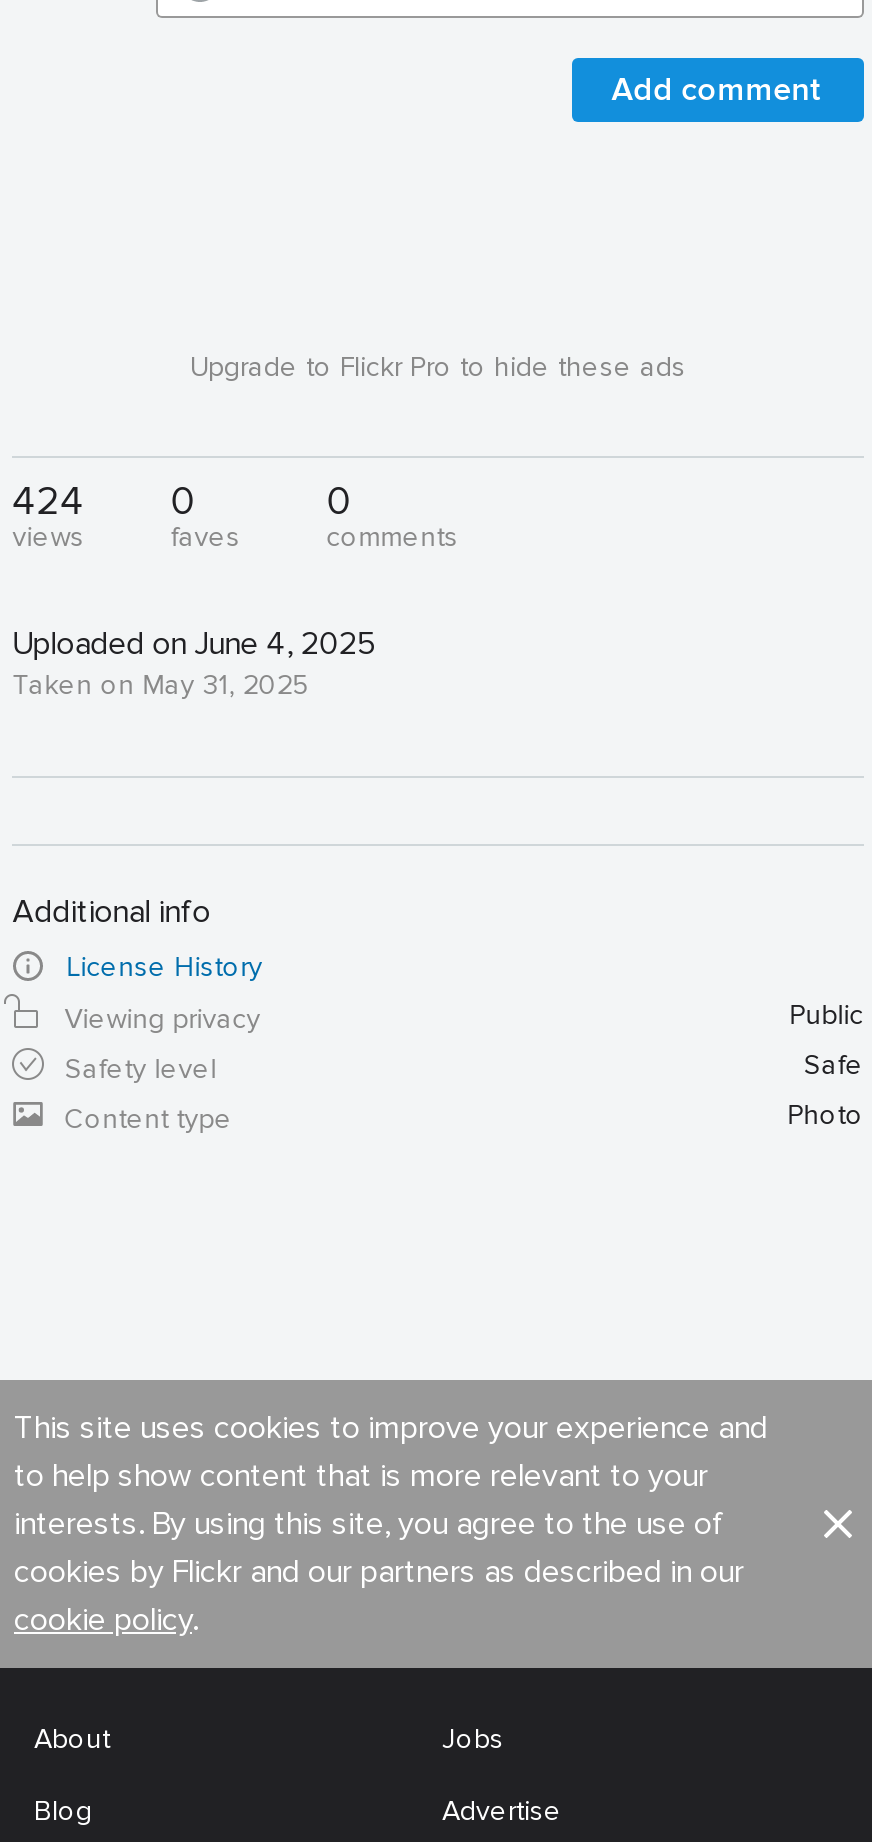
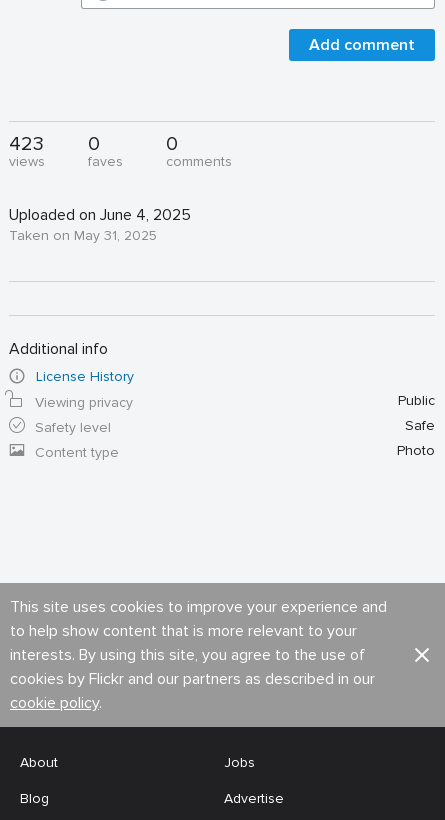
[12,350,686,526] Upgrade to Flickr Pro to hide these ads | 424 -> [9,132,44,156] 423

